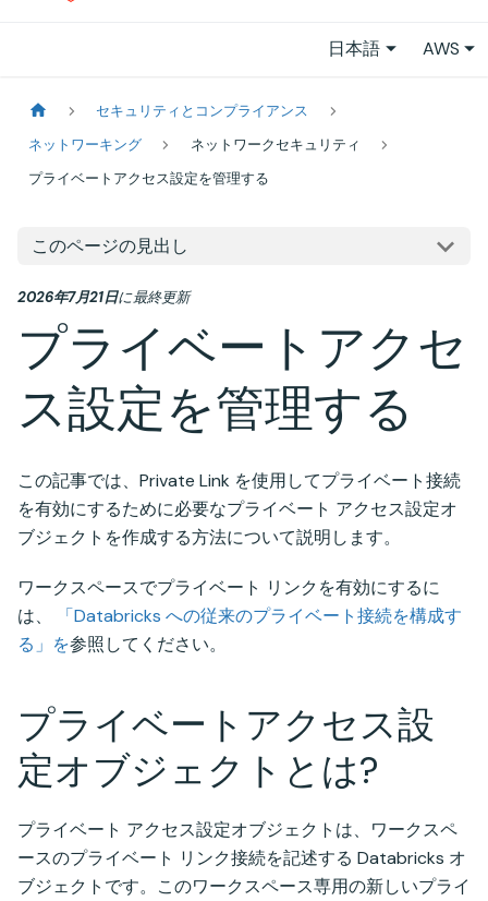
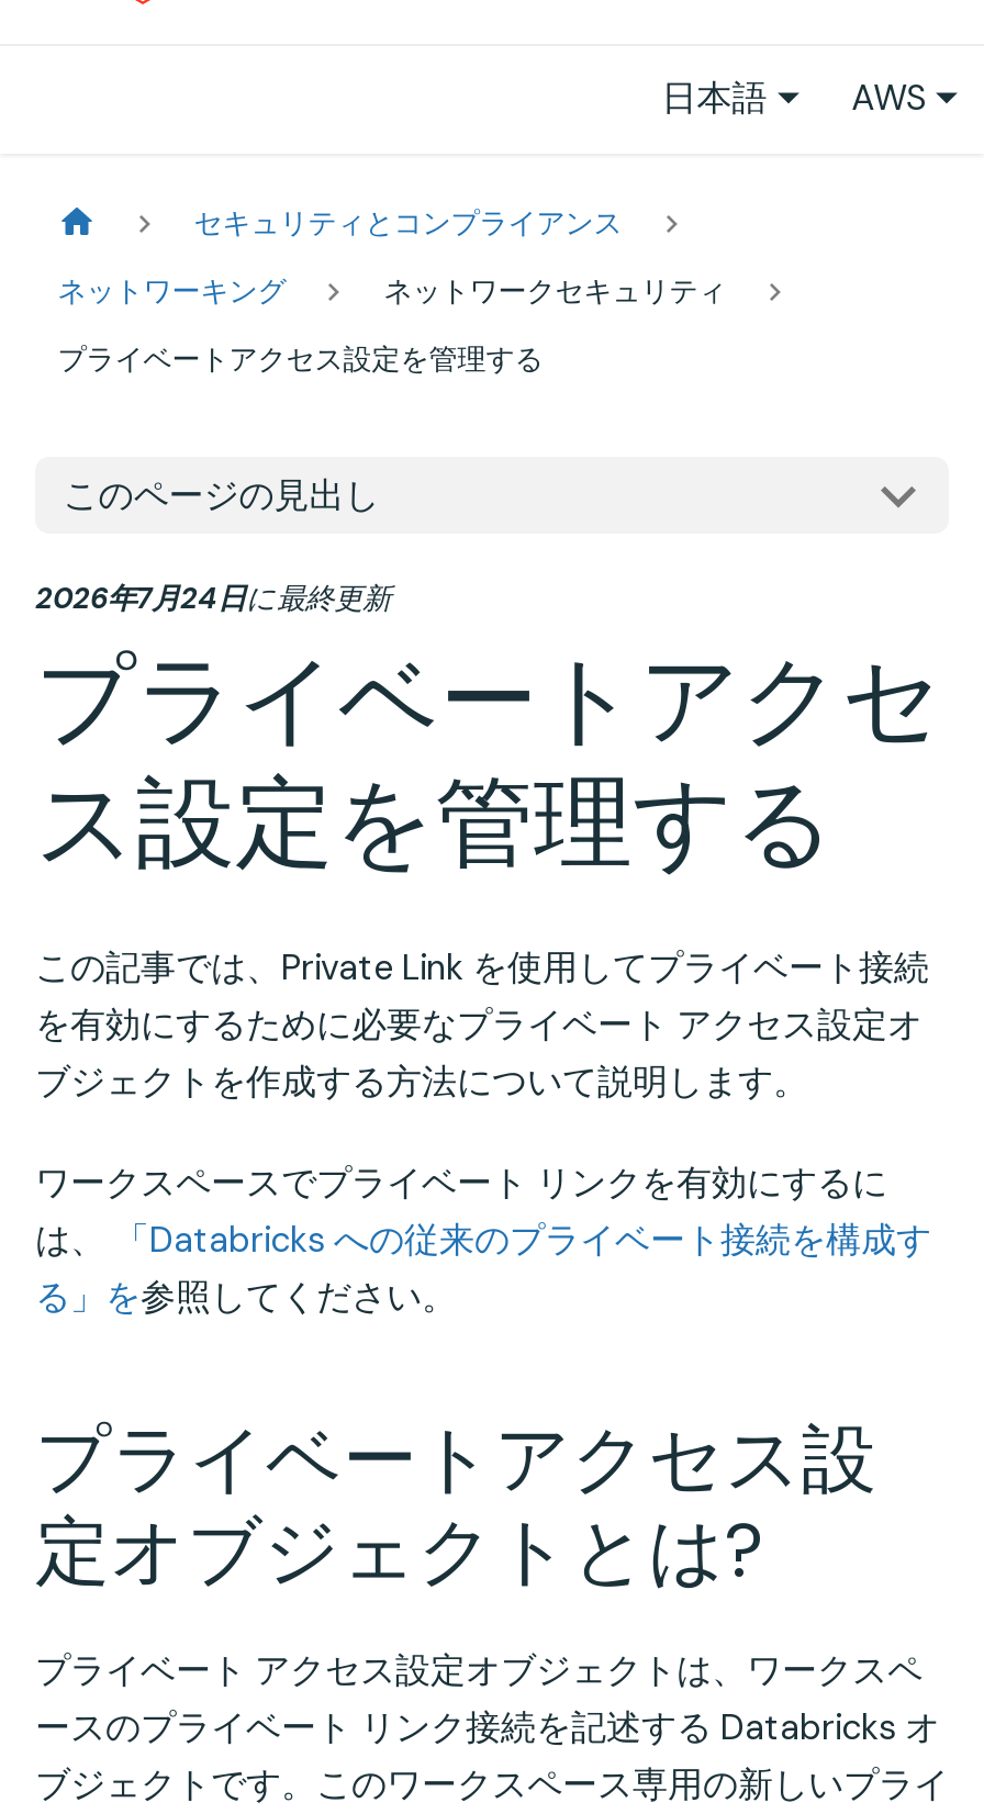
[17,288,190,307] 2026年7月21日に最終更新 -> [35,580,391,618] 2026年7月24日に最終更新

